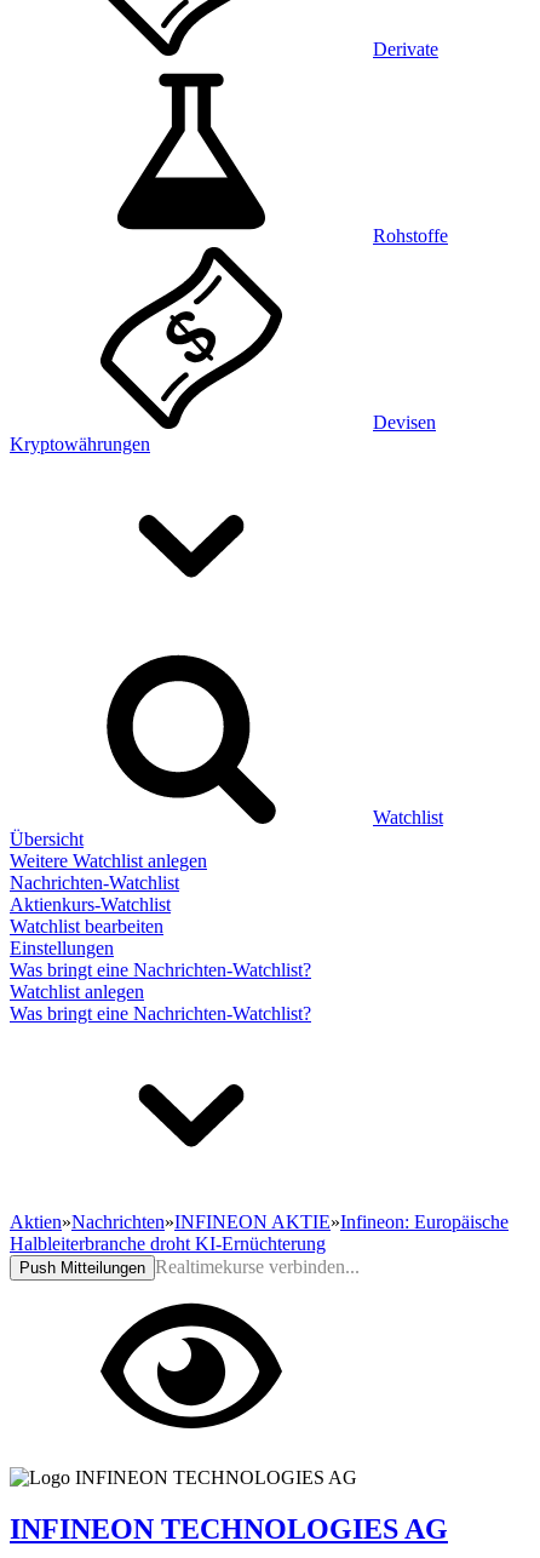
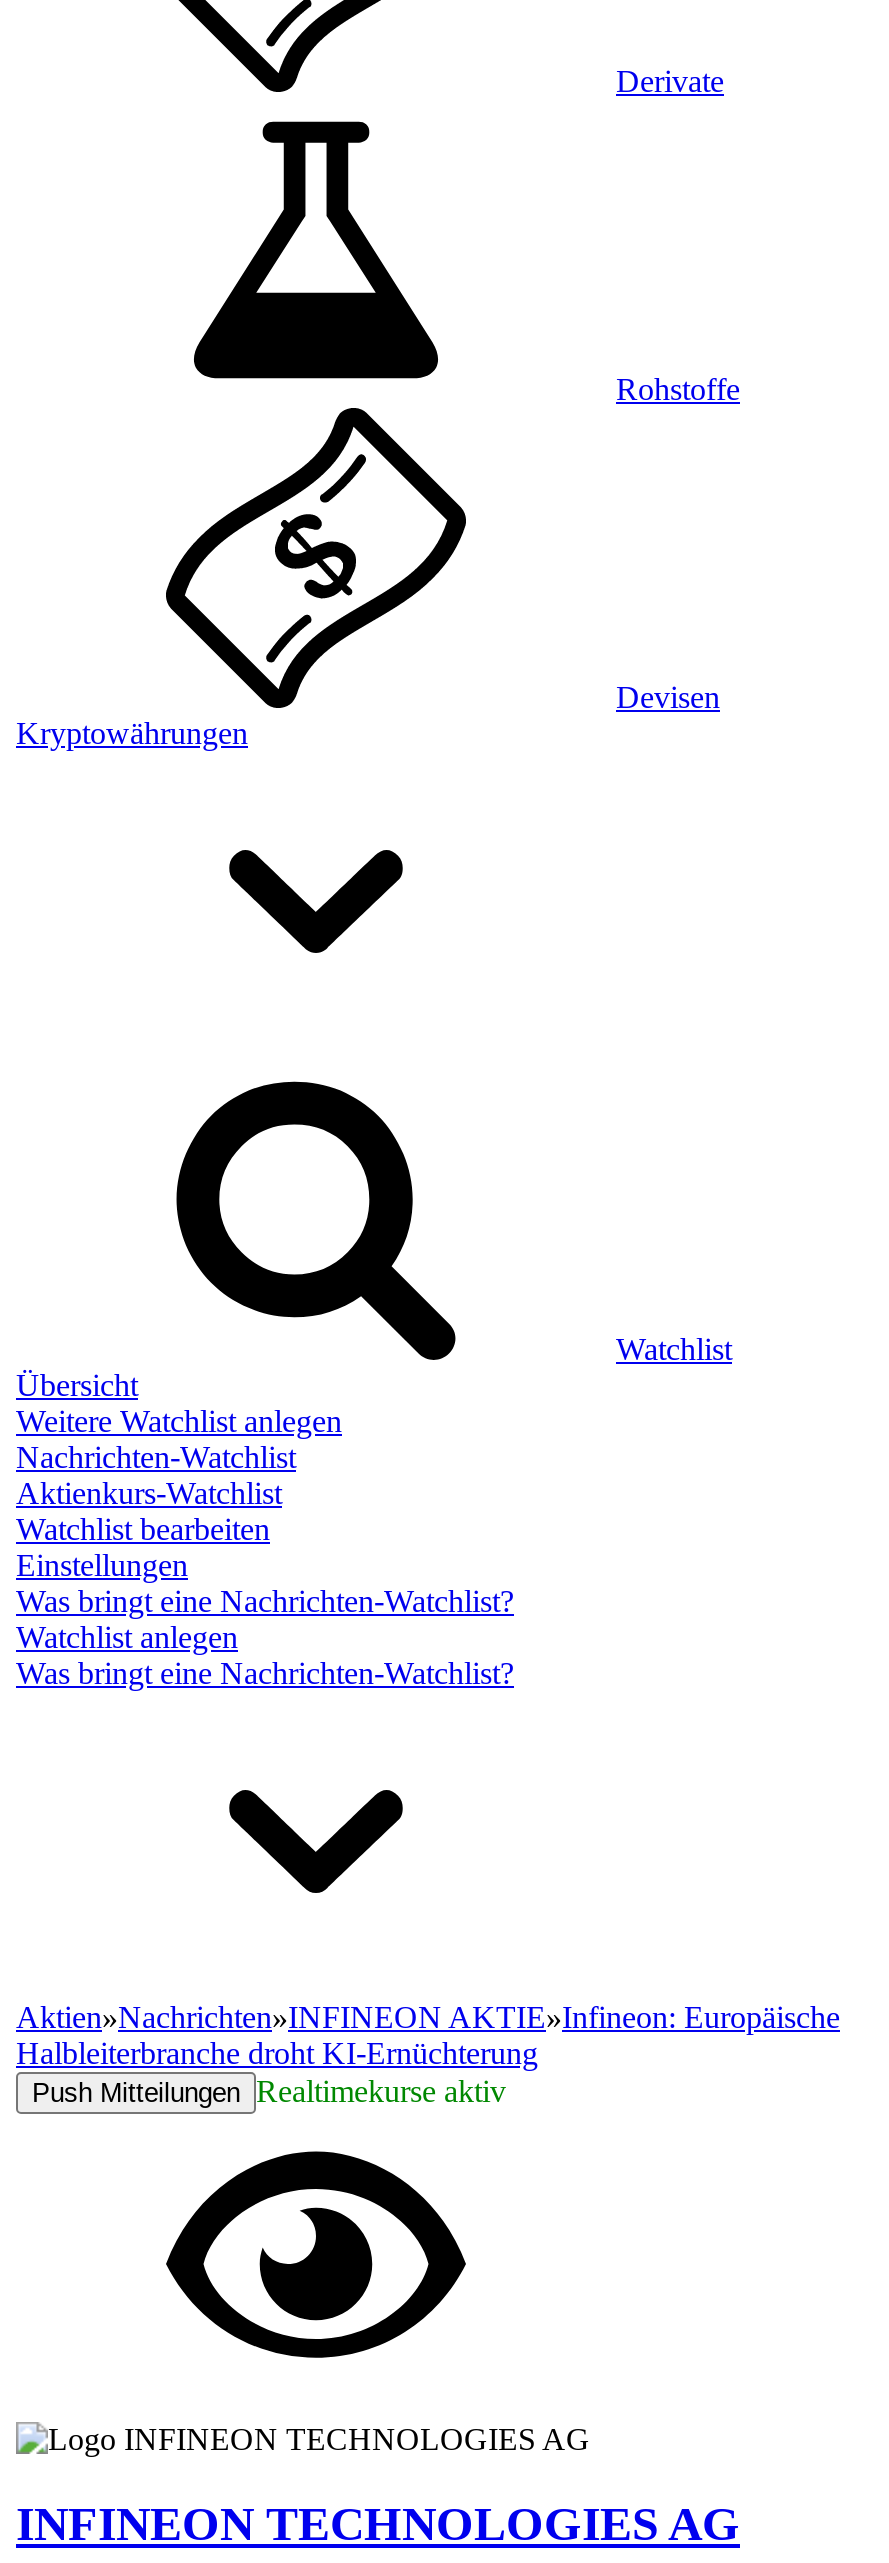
[19,1256,360,1277] Push Mitteilungen Realtimekurse verbinden... -> [32,2074,506,2108] Push Mitteilungen Realtimekurse aktiv

